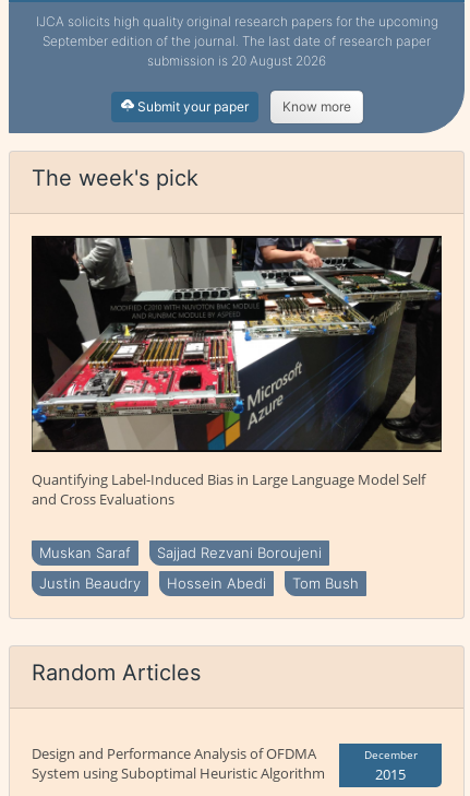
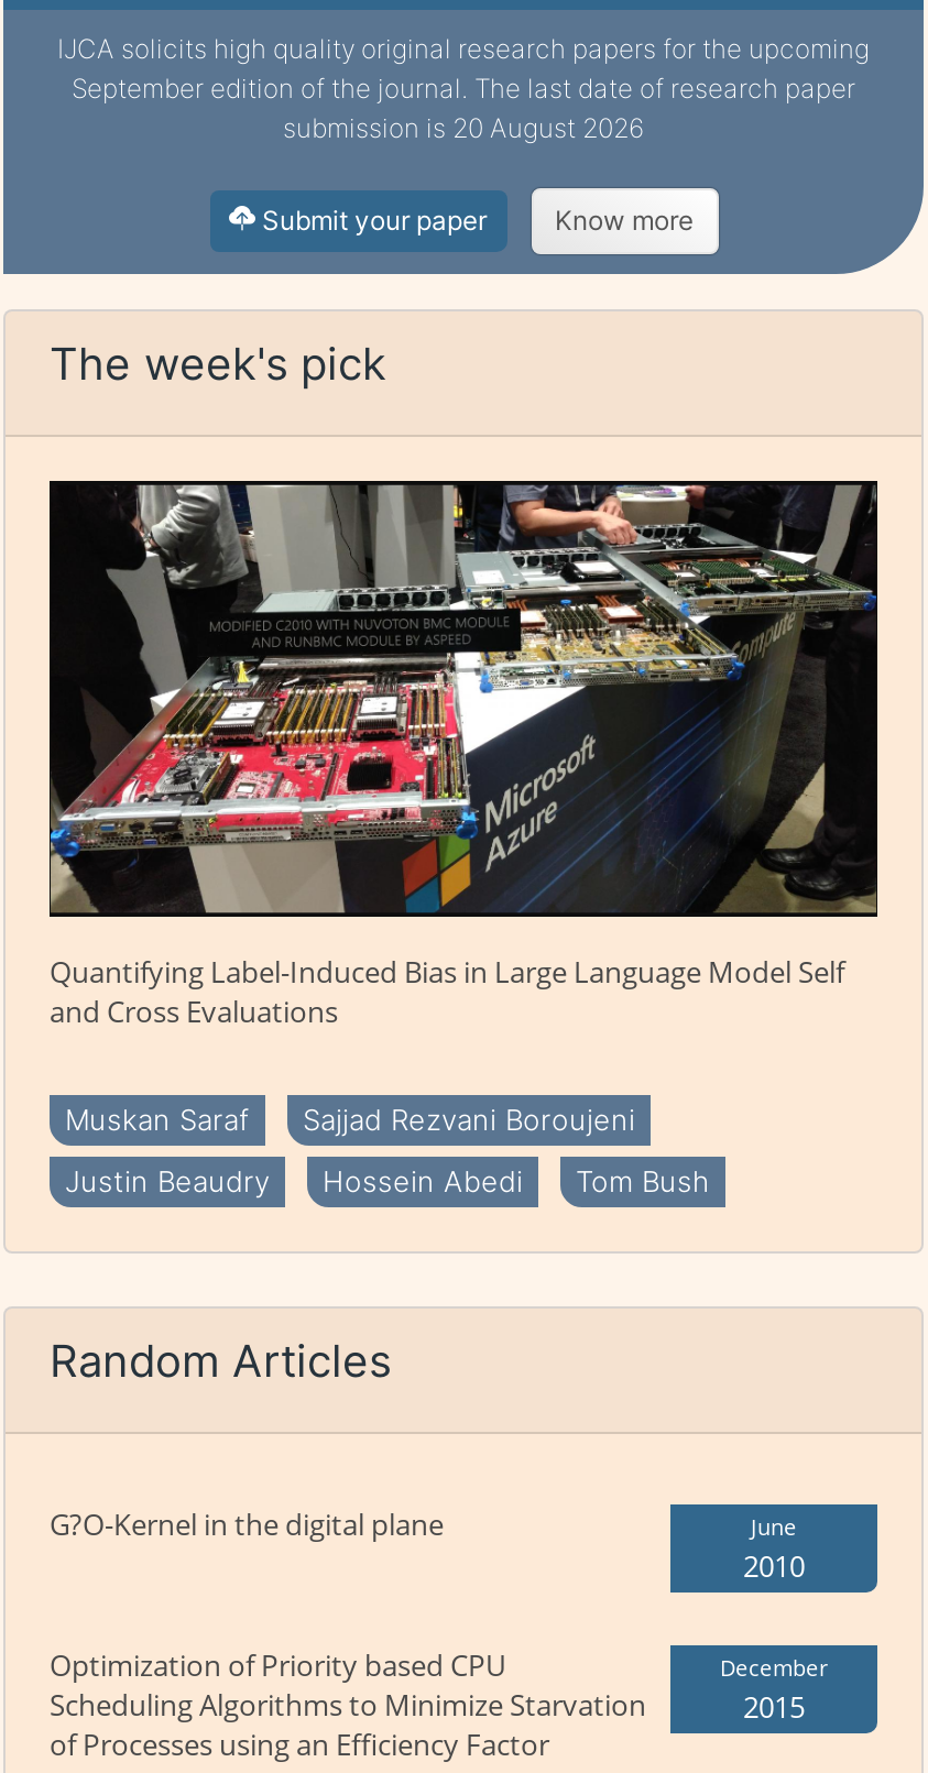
[32,744,325,783] Design and Performance Analysis of OFDMA | System using Suboptimal Heuristic Algorithm -> [50,1505,805,1765] G?O-Kernel in the digital plane | June | 2010 | Optimization of Priority based CPU | Scheduling Algorithms to Minimize Starvation | of Processes using an Efficiency Factor

